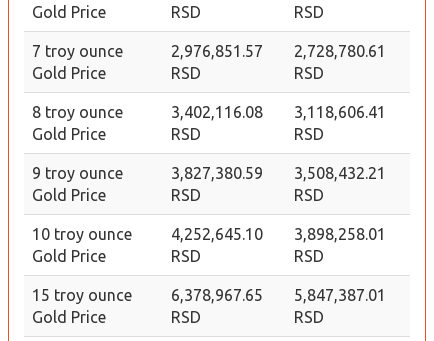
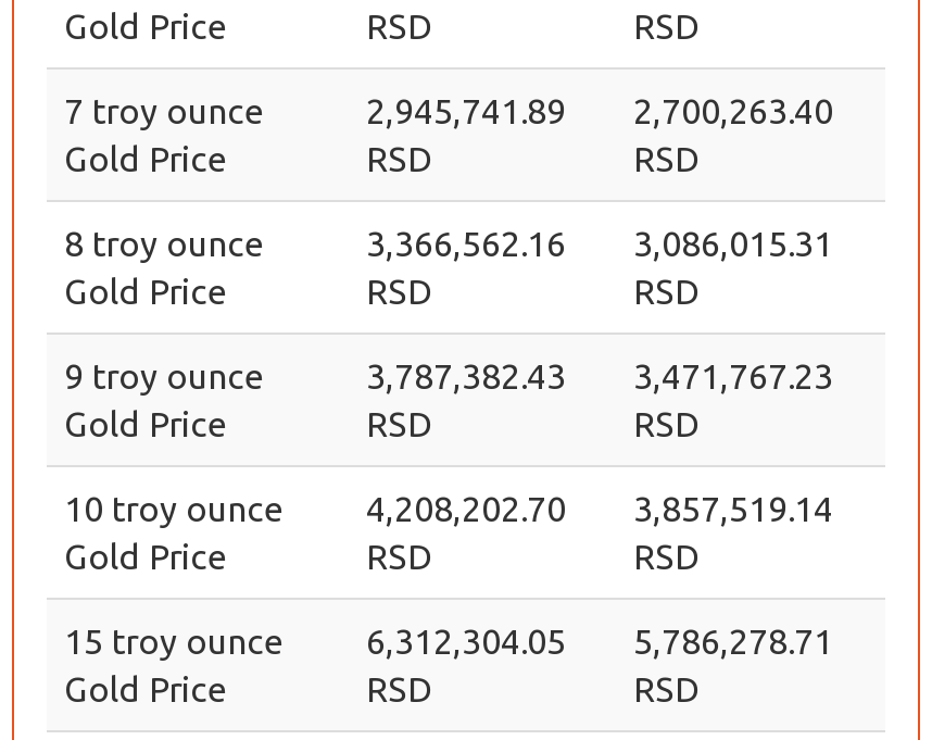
[171,42,263,60] 2,976,851.57 -> [366,91,566,130] 2,945,741.89
[294,42,386,60] 2,728,780.61 -> [633,91,833,130] 2,700,263.40
[171,103,263,121] 3,402,116.08 -> [366,224,566,263] 3,366,562.16
[294,103,386,121] 3,118,606.41 -> [633,224,833,263] 3,086,015.31
[171,164,263,182] 3,827,380.59 -> [366,356,566,396] 3,787,382.43
[294,164,386,182] 3,508,432.21 -> [633,356,833,396] 3,471,767.23
[171,225,263,243] 4,252,645.10 -> [366,489,566,528] 4,208,202.70
[294,225,386,243] 3,898,258.01 -> [633,489,833,528] 3,857,519.14
[171,286,263,304] 6,378,967.65 -> [366,622,566,661] 6,312,304.05
[294,286,386,304] 5,847,387.01 -> [633,622,833,661] 5,786,278.71

